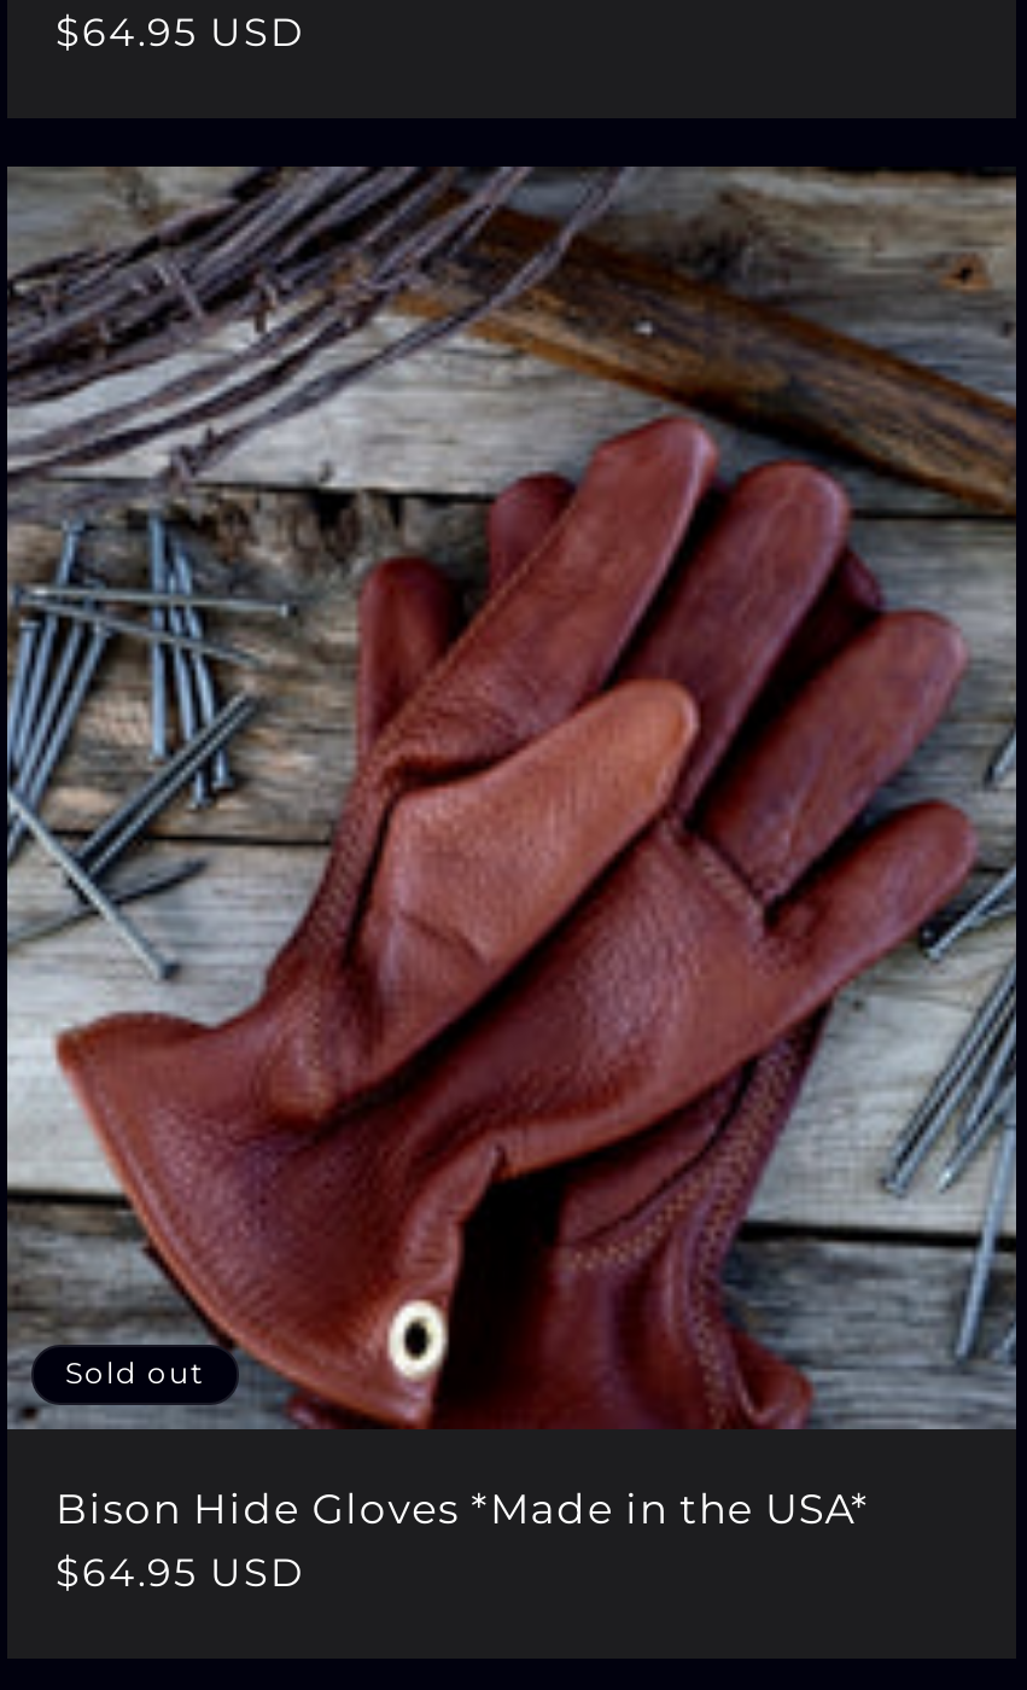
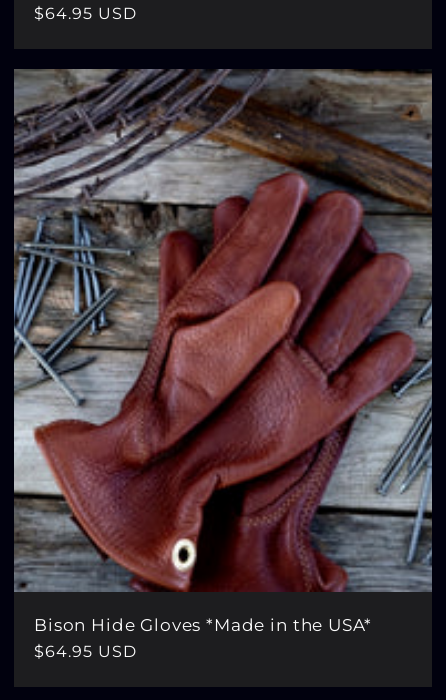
[65,1354,205,1390] Sold out -> none

